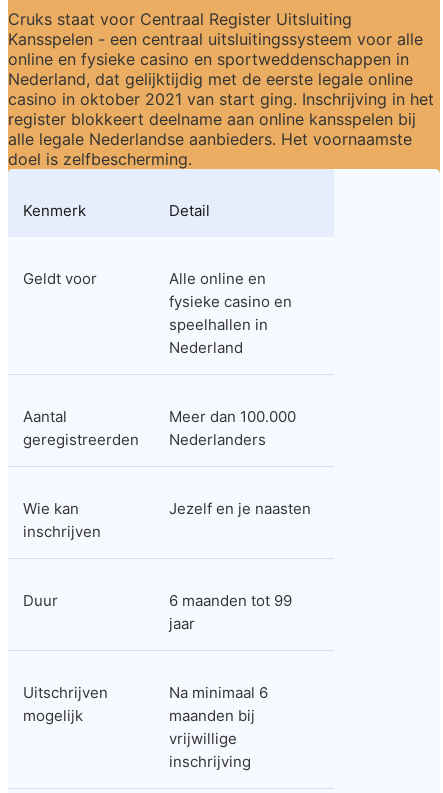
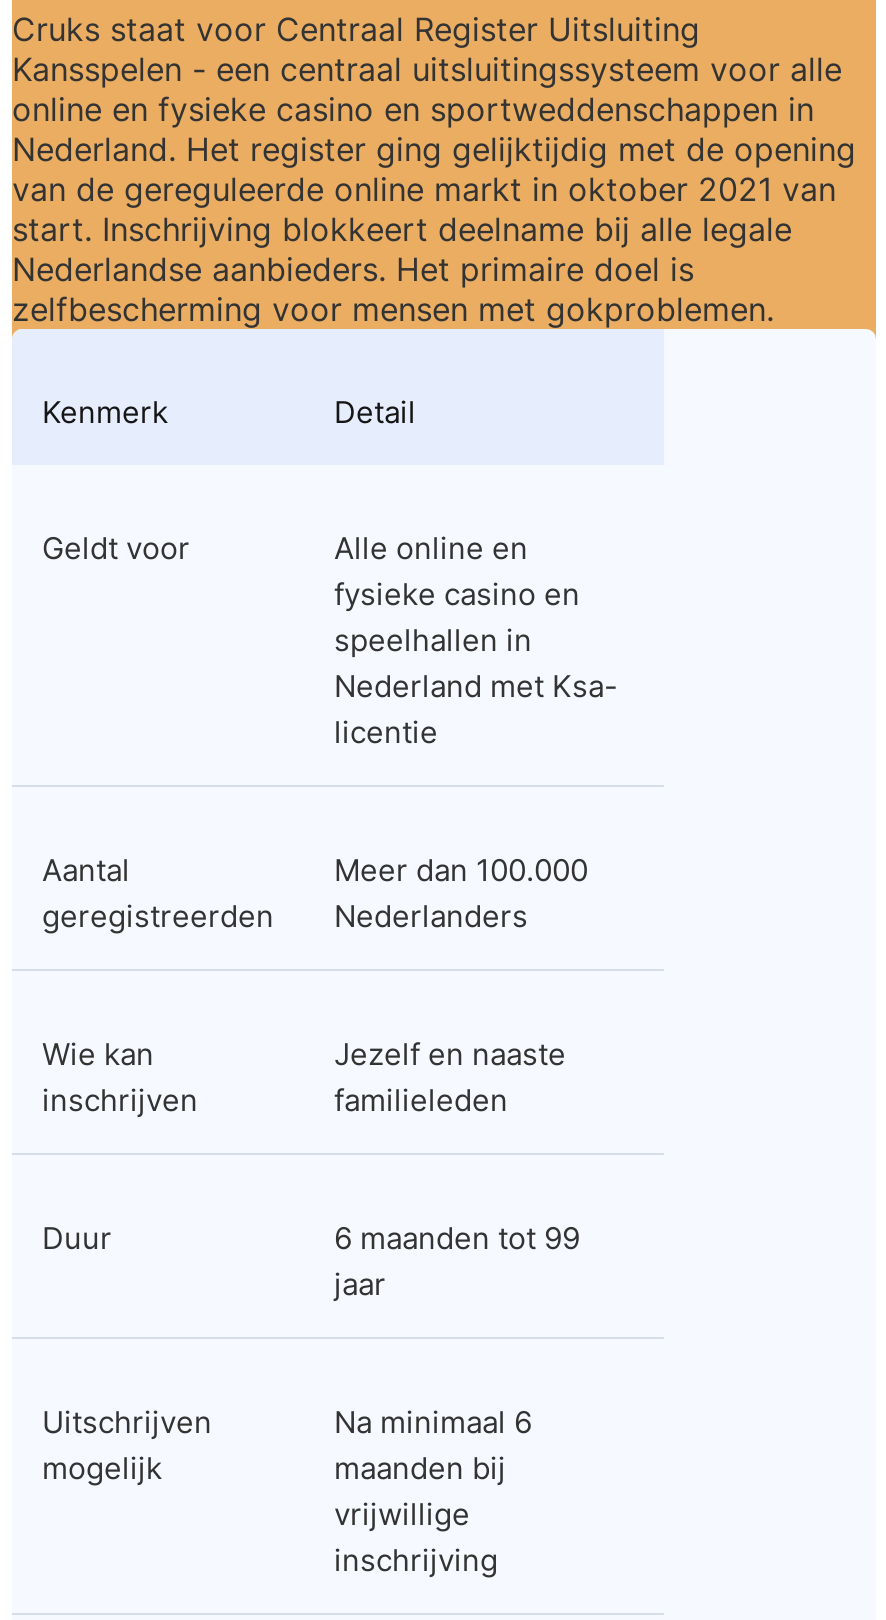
[8,69,434,169] Nederland, dat gelijktijdig met de eerste legale online | casino in oktober 2021 van start ging. Inschrijving in het | register blokkeert deelname aan online kansspelen bij | alle legale Nederlandse aanbieders. Het voornaamste | doel is zelfbescherming. -> [12,129,856,329] Nederland. Het register ging gelijktijdig met de opening | van de gereguleerde online markt in oktober 2021 van | start. Inschrijving blokkeert deelname bij alle legale | Nederlandse aanbieders. Het primaire doel is | zelfbescherming voor mensen met gokproblemen.
[169,338,243,357] Nederland -> [334,667,618,751] Nederland met Ksa- | licentie
[169,499,311,518] Jezelf en je naasten -> [334,1035,566,1119] Jezelf en naaste | familieleden

